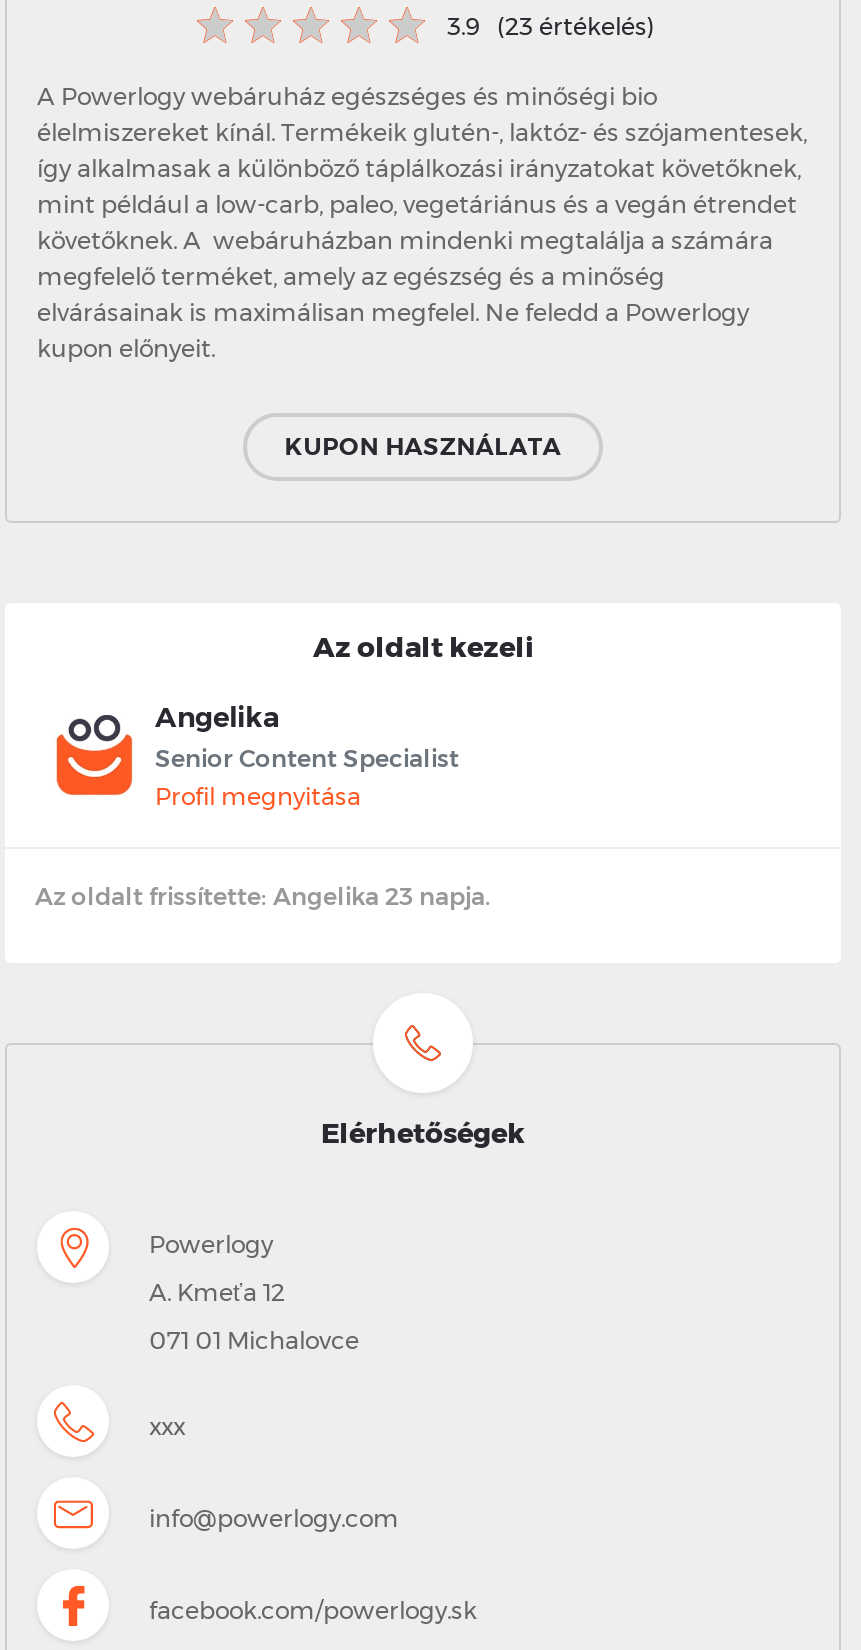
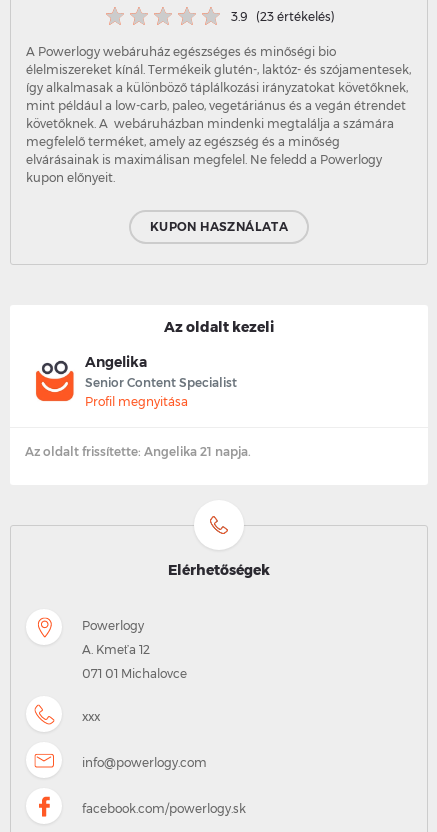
[35,881,491,911] Az oldalt frissítette: Angelika 23 napja. -> [25,444,251,459] Az oldalt frissítette: Angelika 21 napja.

